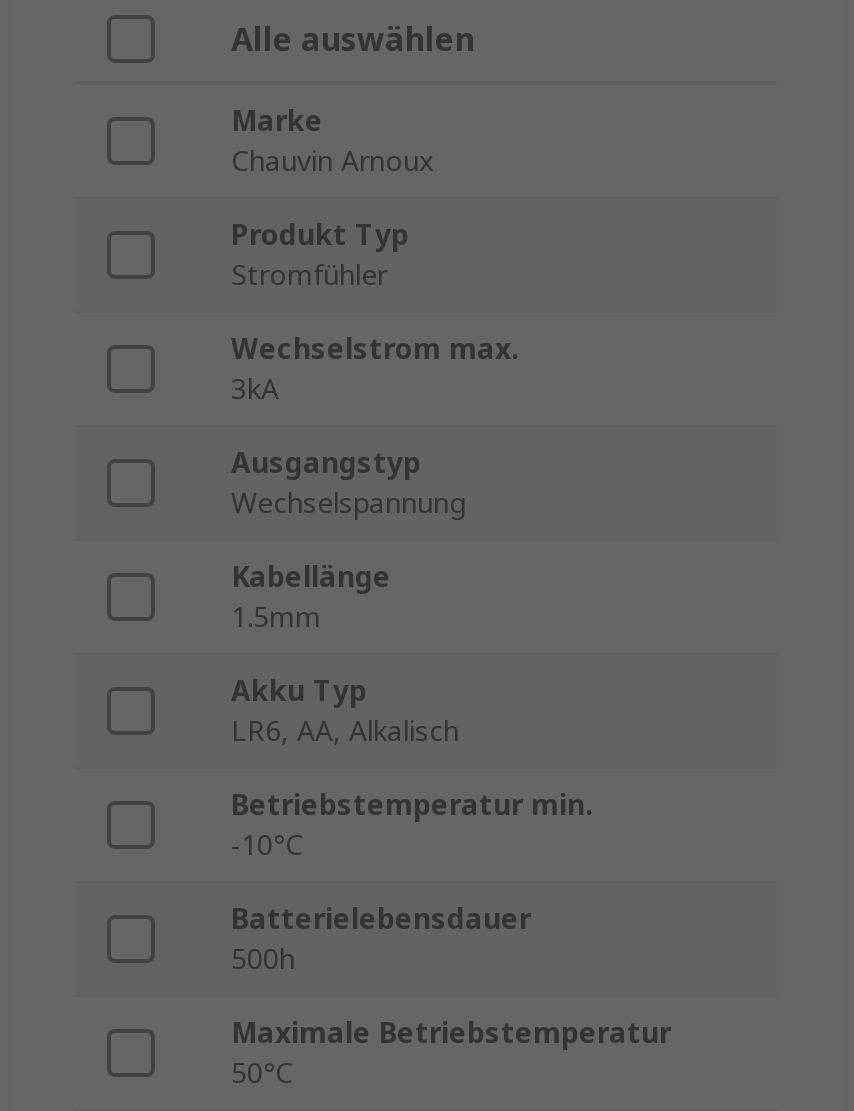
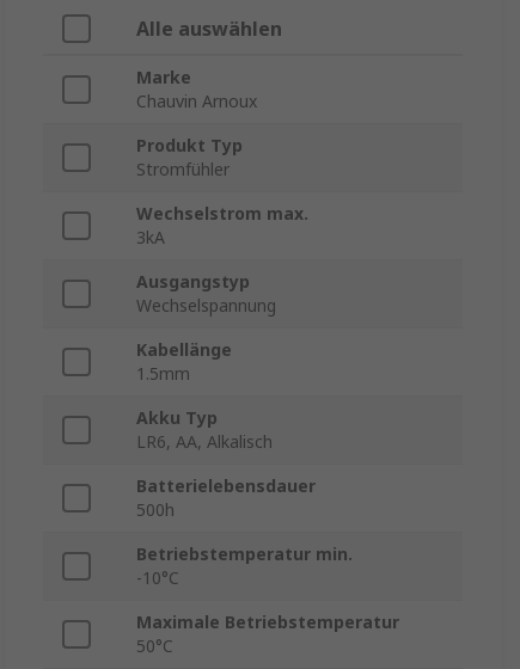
moved [231,786,593,864] -> [136,543,353,590]: Betriebstemperatur min. | -10°C
moved [231,900,531,978] -> [136,475,316,521]: Batterielebensdauer | 500h

